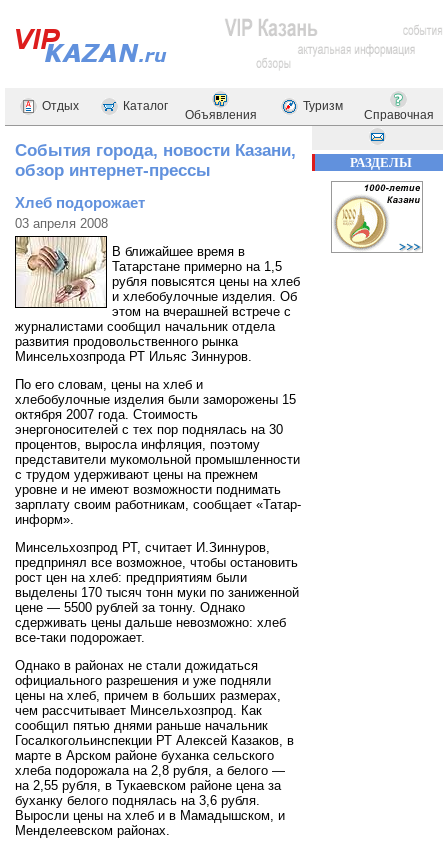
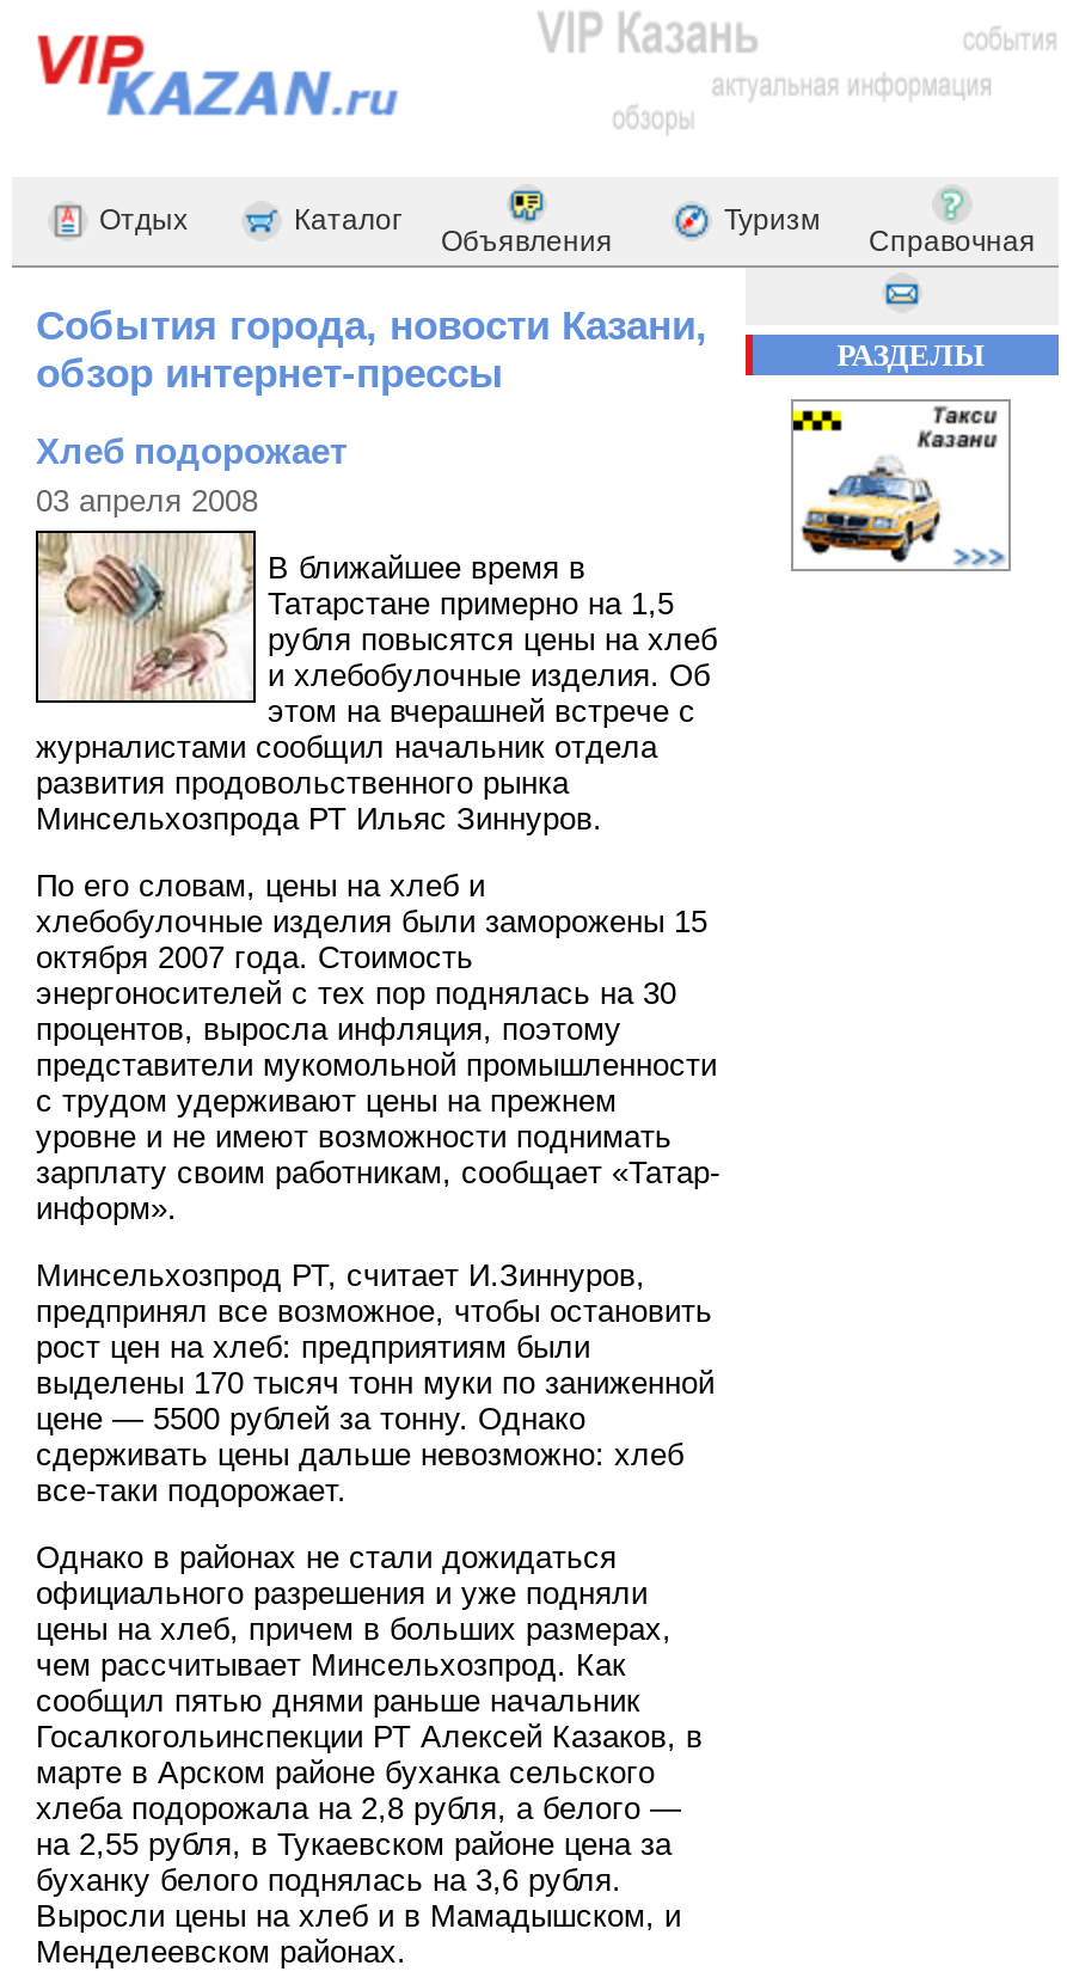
[332,183,421,250] [image] -> [791,404,1006,567] [image]

